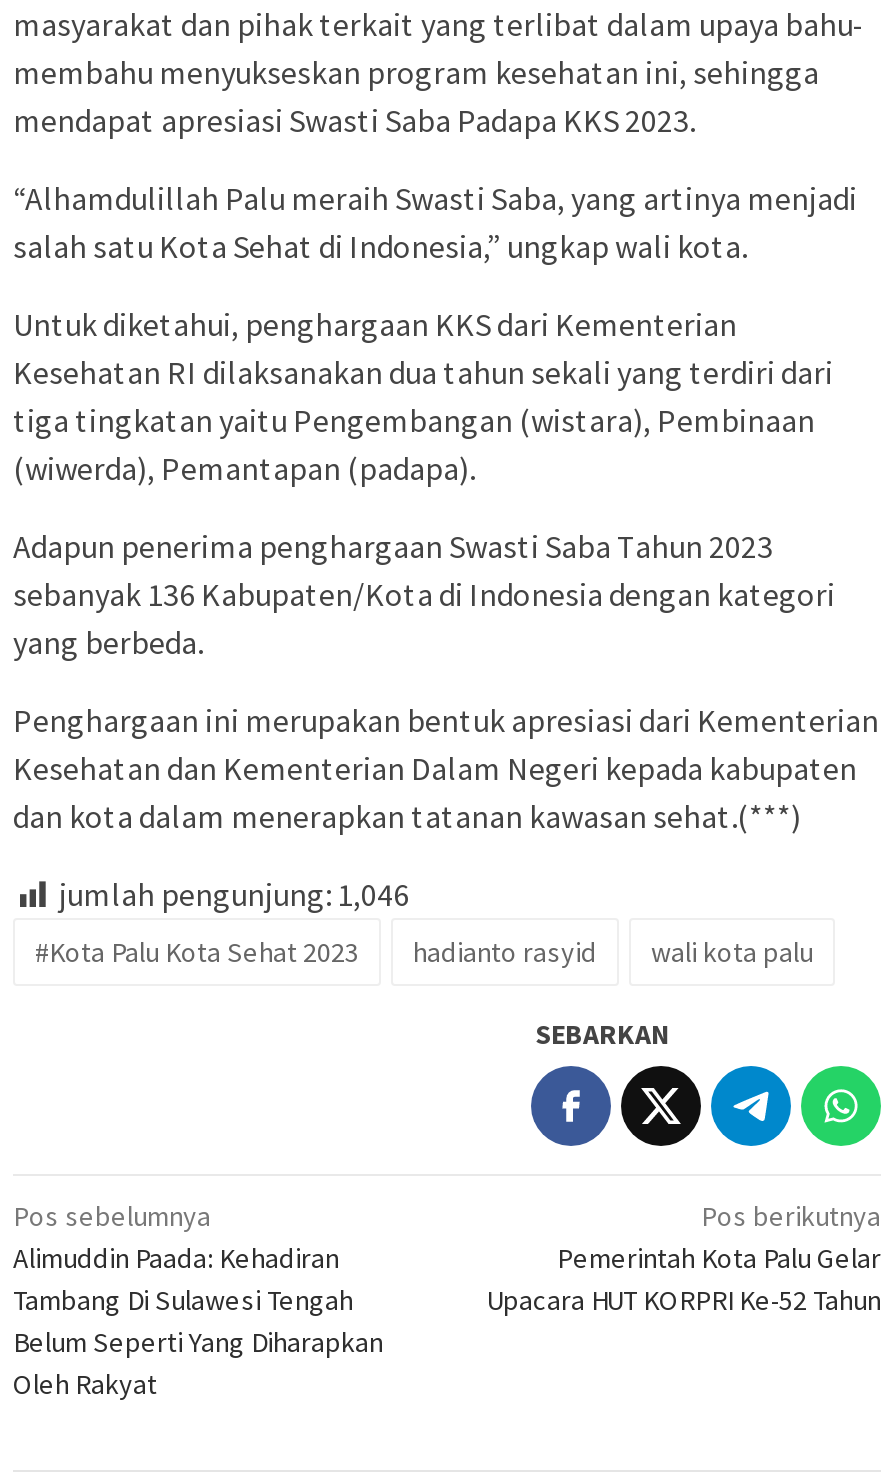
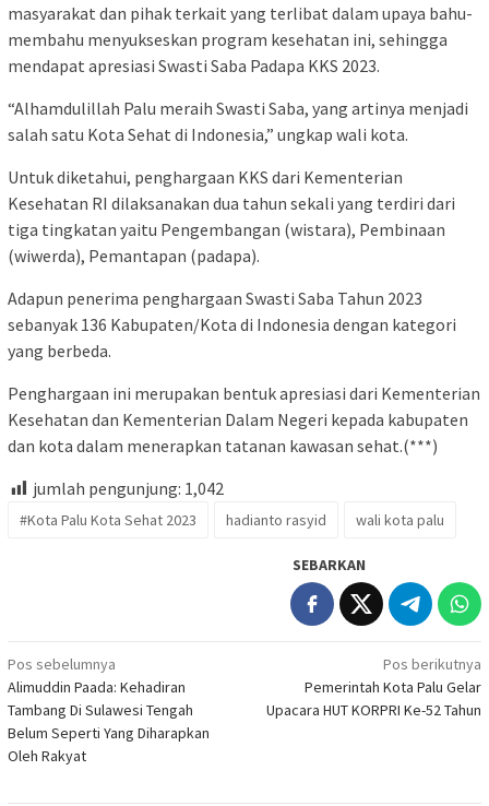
[59,874,409,914] jumlah pengunjung: 1,046 -> [33,477,224,499] jumlah pengunjung: 1,042

